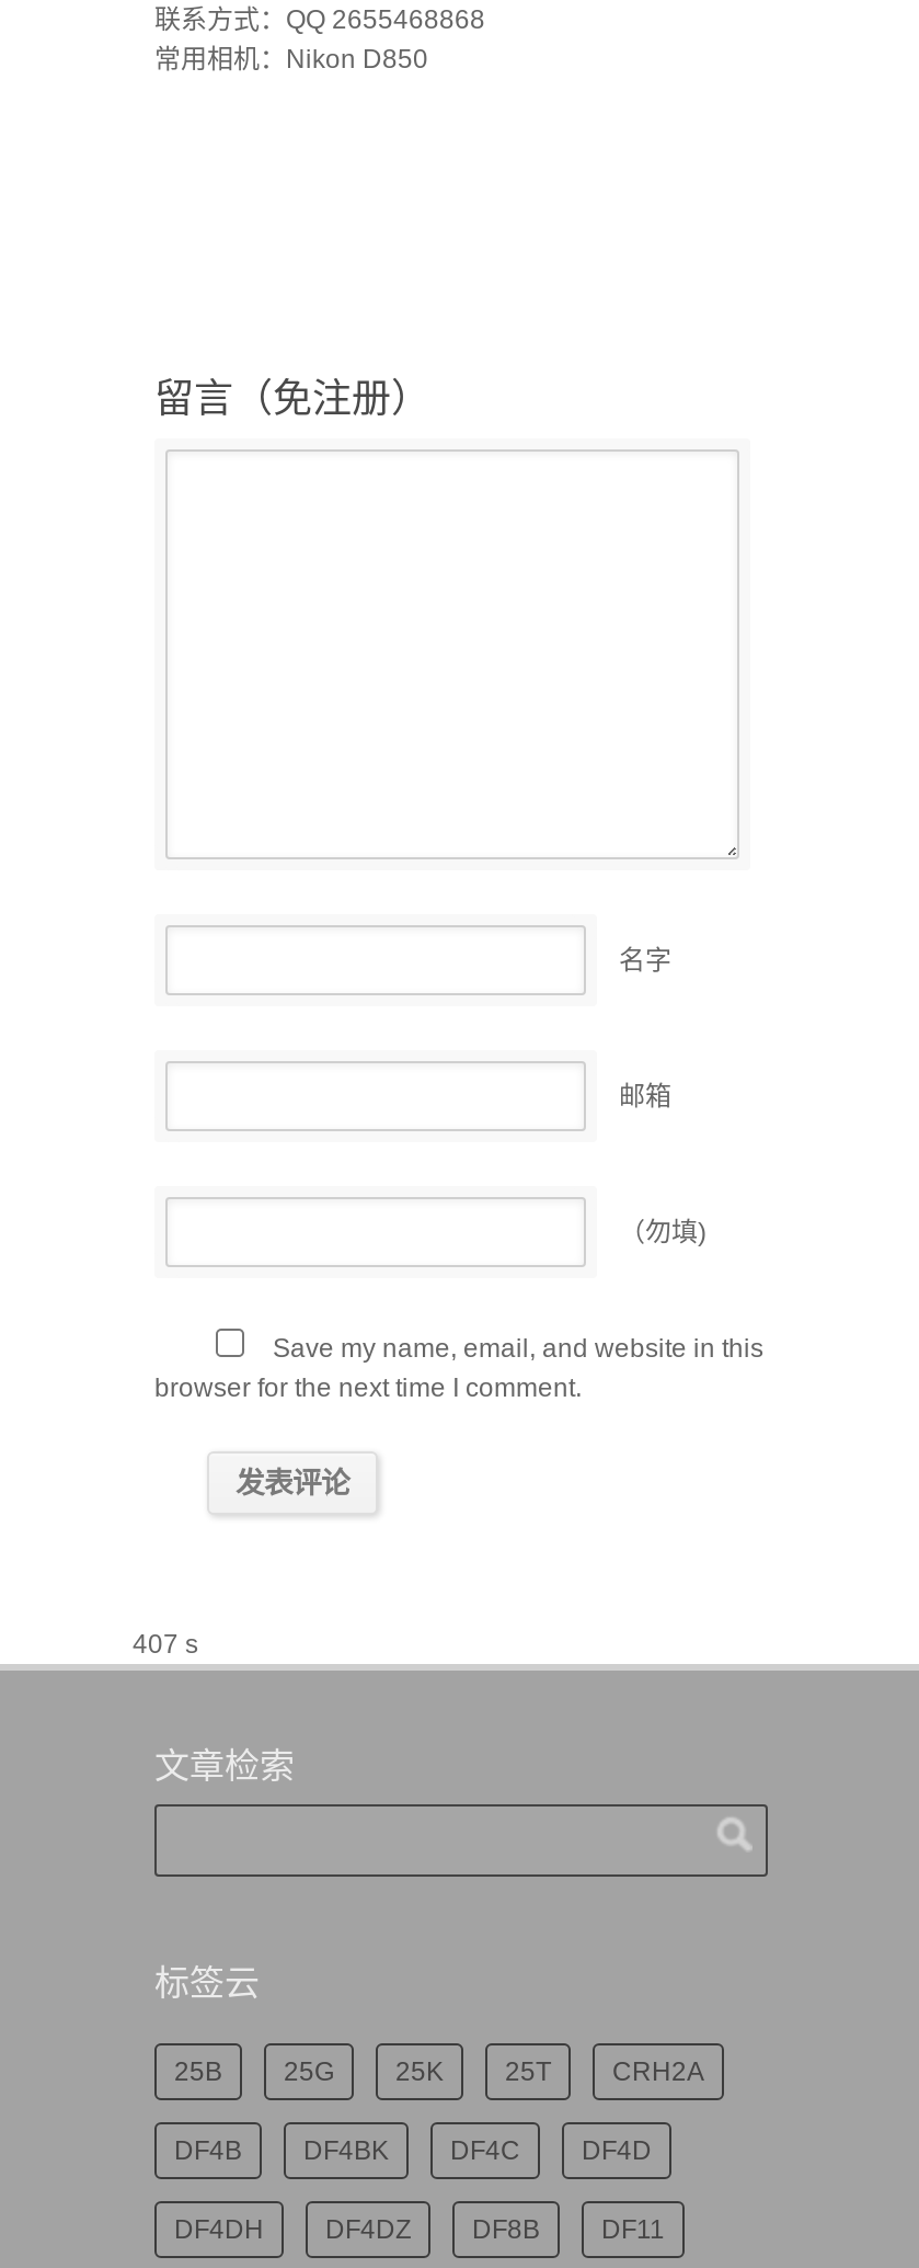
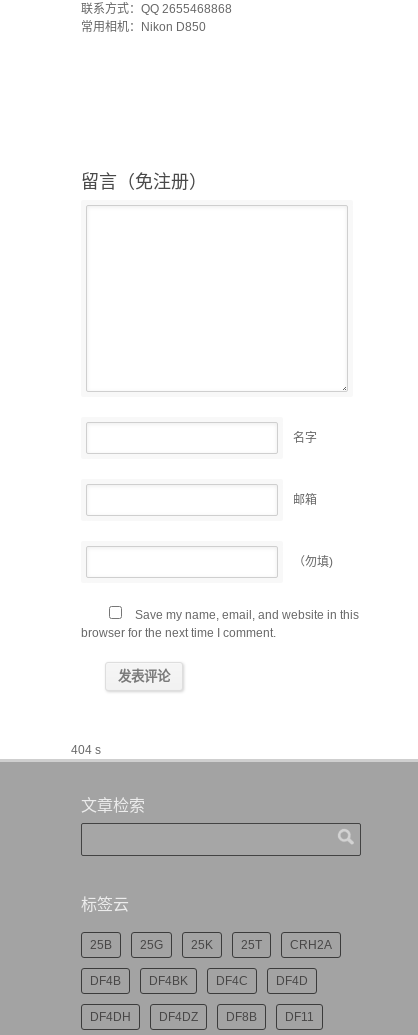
[133,1629,198,1660] 407 s -> [71,743,101,757] 404 s

